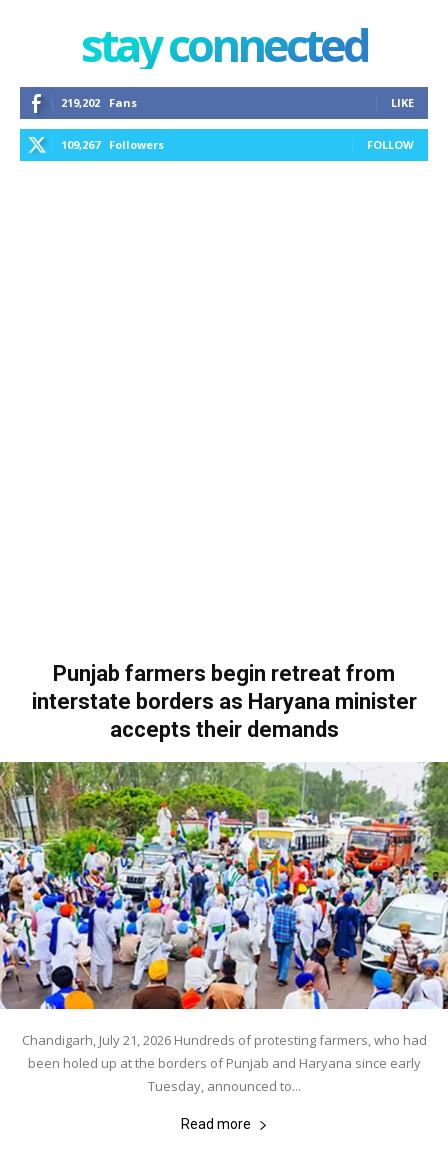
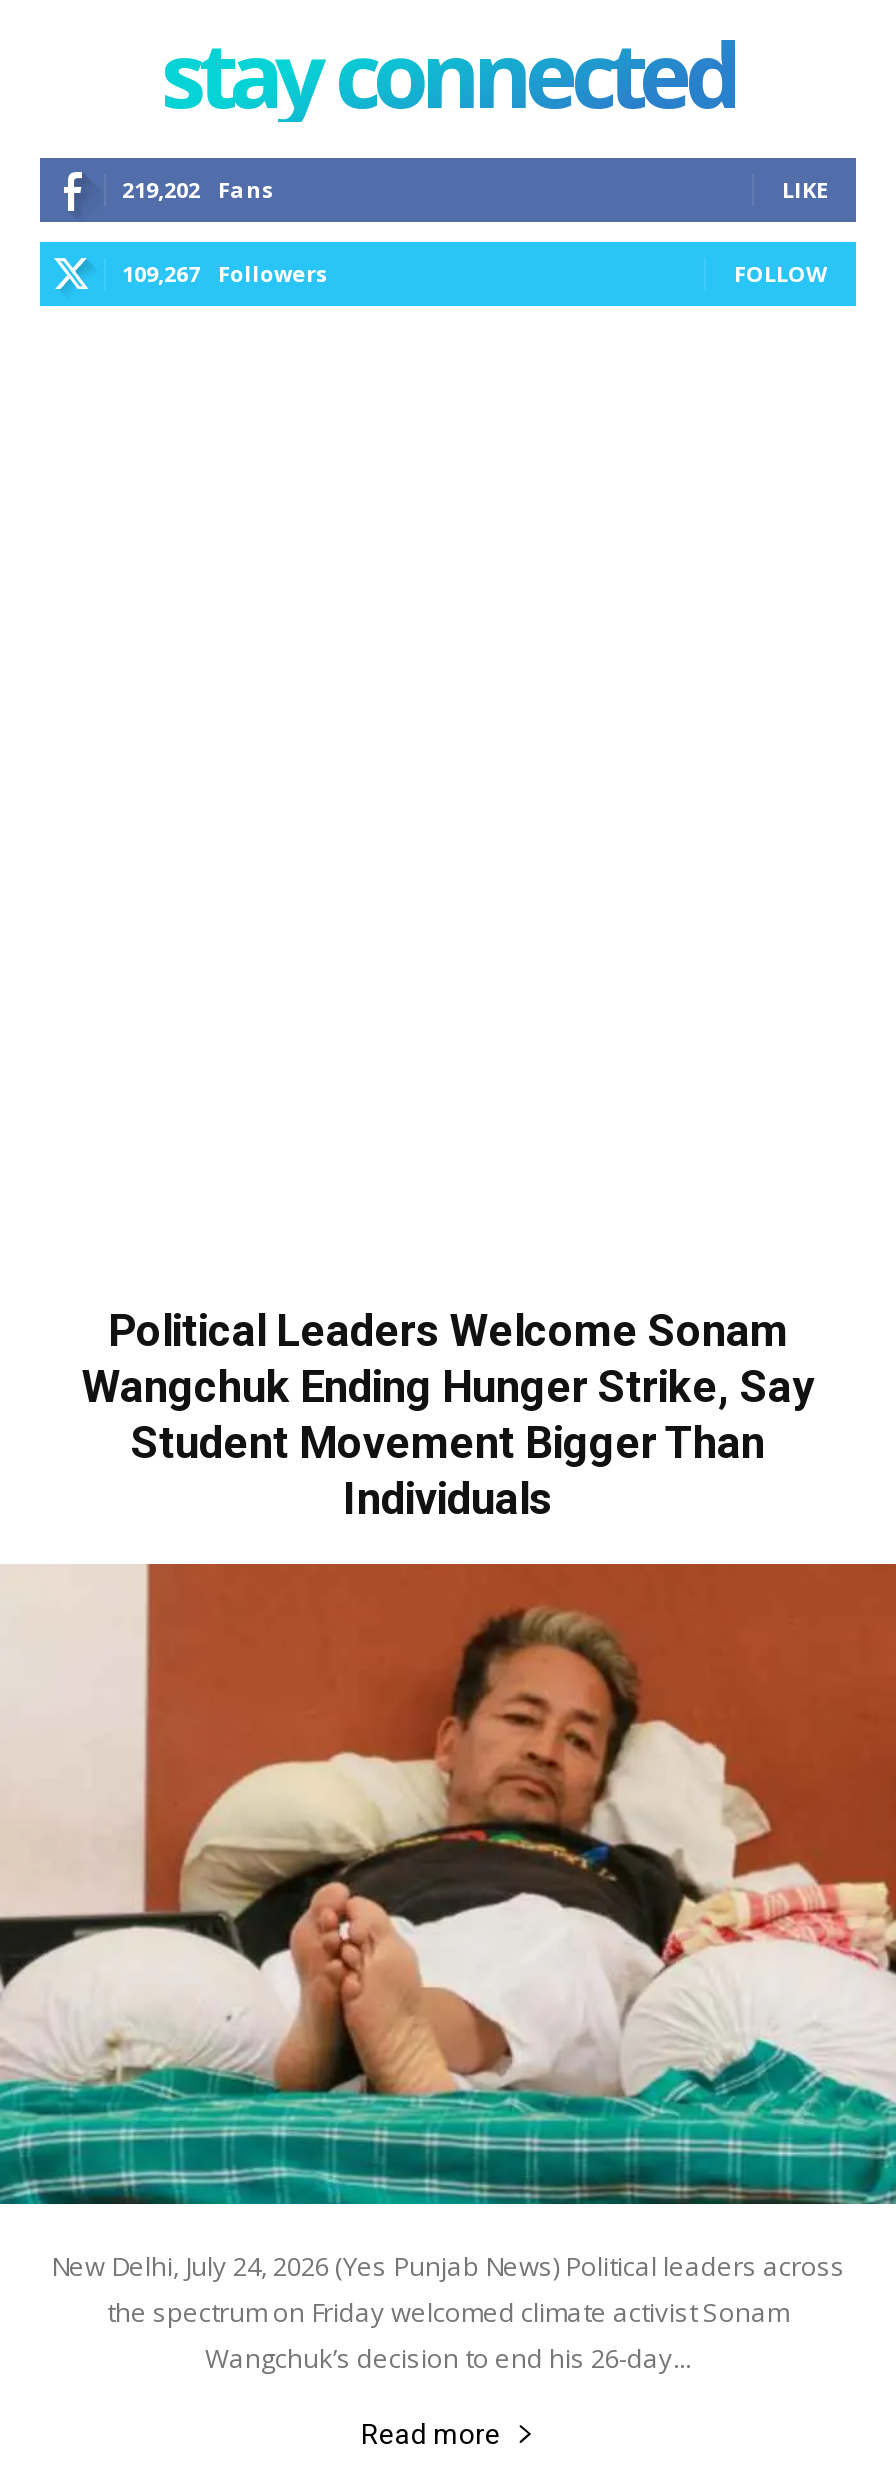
[31,660,416,741] Punjab farmers begin retreat from | interstate borders as Haryana minister | accepts their demands -> [82,1305,814,1523] Political Leaders Welcome Sonam | Wangchuk Ending Hunger Strike, Say | Student Movement Bigger Than | Individuals
[3,761,445,1095] [image] | Chandigarh, July 21, 2026 Hundreds of protesting farmers, who had | been holed up at the borders of Punjab and Haryana since early | Tuesday, announced to... -> [6,1560,890,2375] [image] | New Delhi, July 24, 2026 (Yes Punjab News) Political leaders across | the spectrum on Friday welcomed climate activist Sonam | Wangchuk’s decision to end his 26-day...

